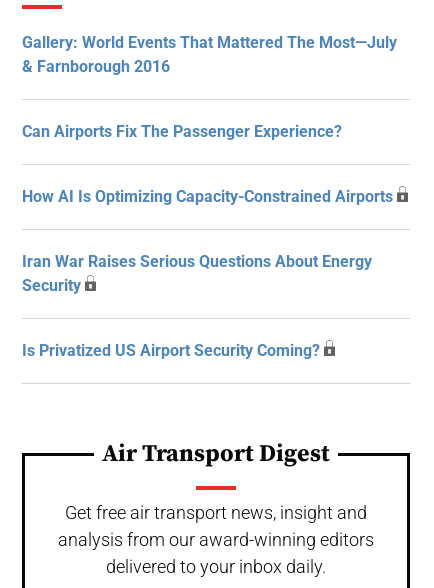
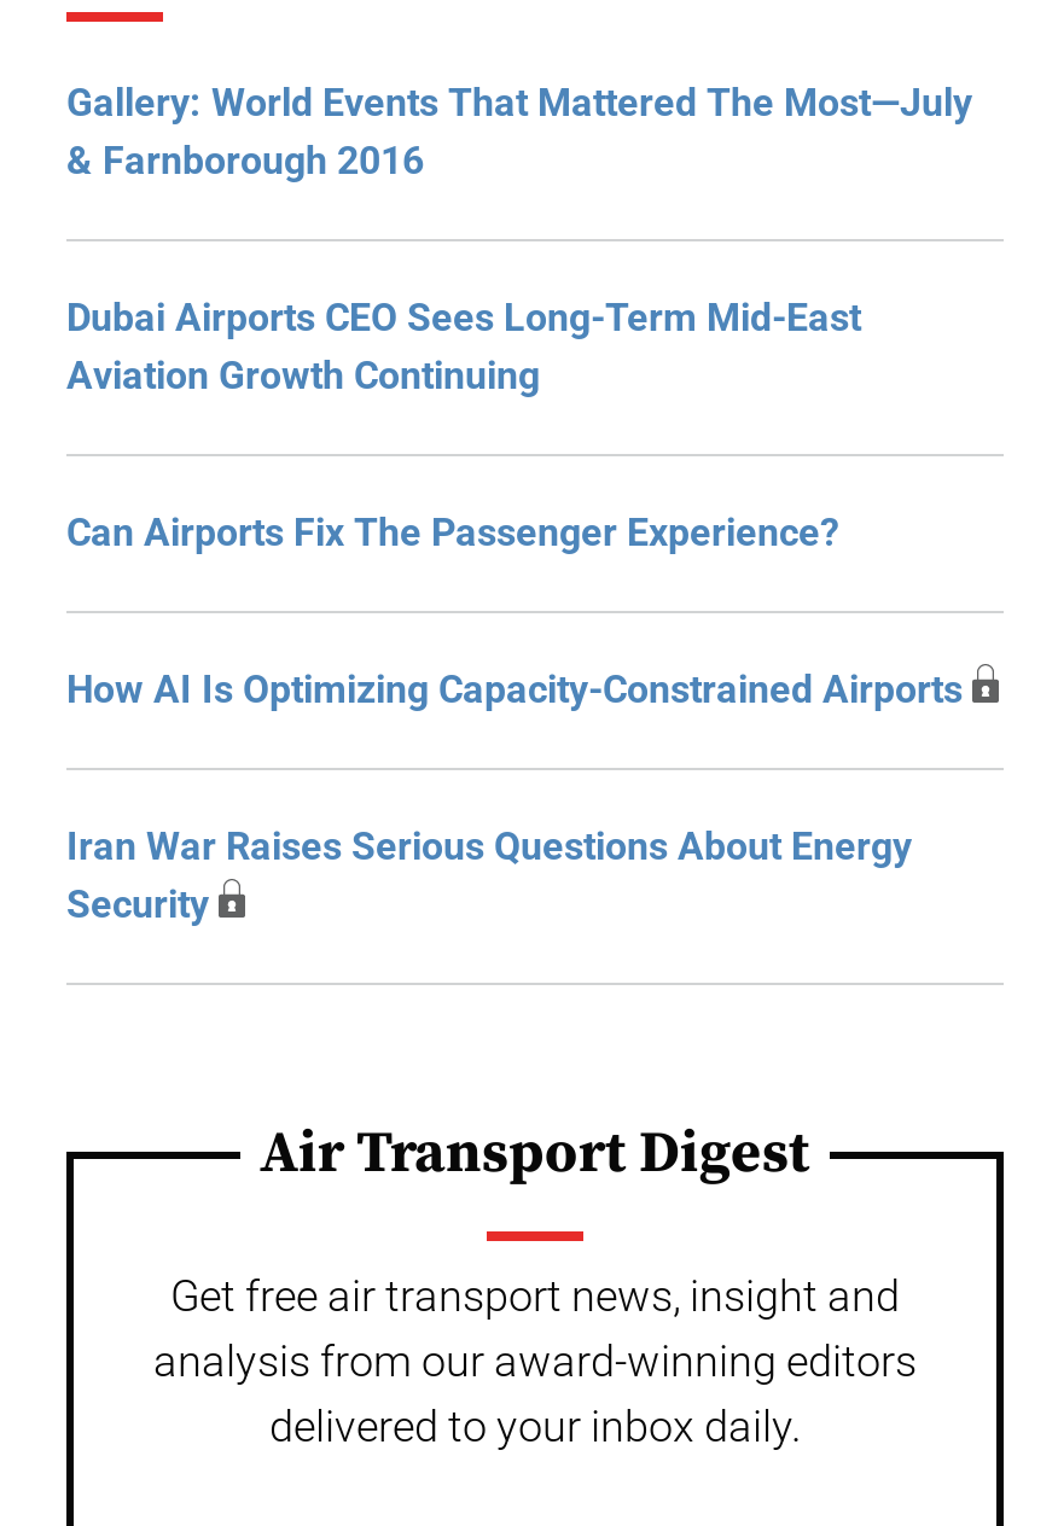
none -> [66,295,861,398] Dubai Airports CEO Sees Long-Term Mid-East | Aviation Growth Continuing
moved [22,122,393,295] -> [66,509,963,927]: Can Airports Fix The Passenger Experience? | How AI Is Optimizing Capacity-Constrained Airports | Iran War Raises Serious Questions About Energy | Security
[22,341,320,360] Is Privatized US Airport Security Coming? -> none

